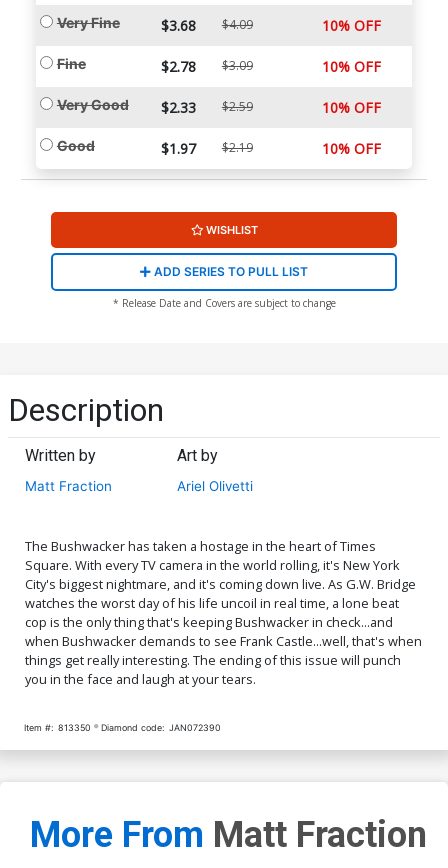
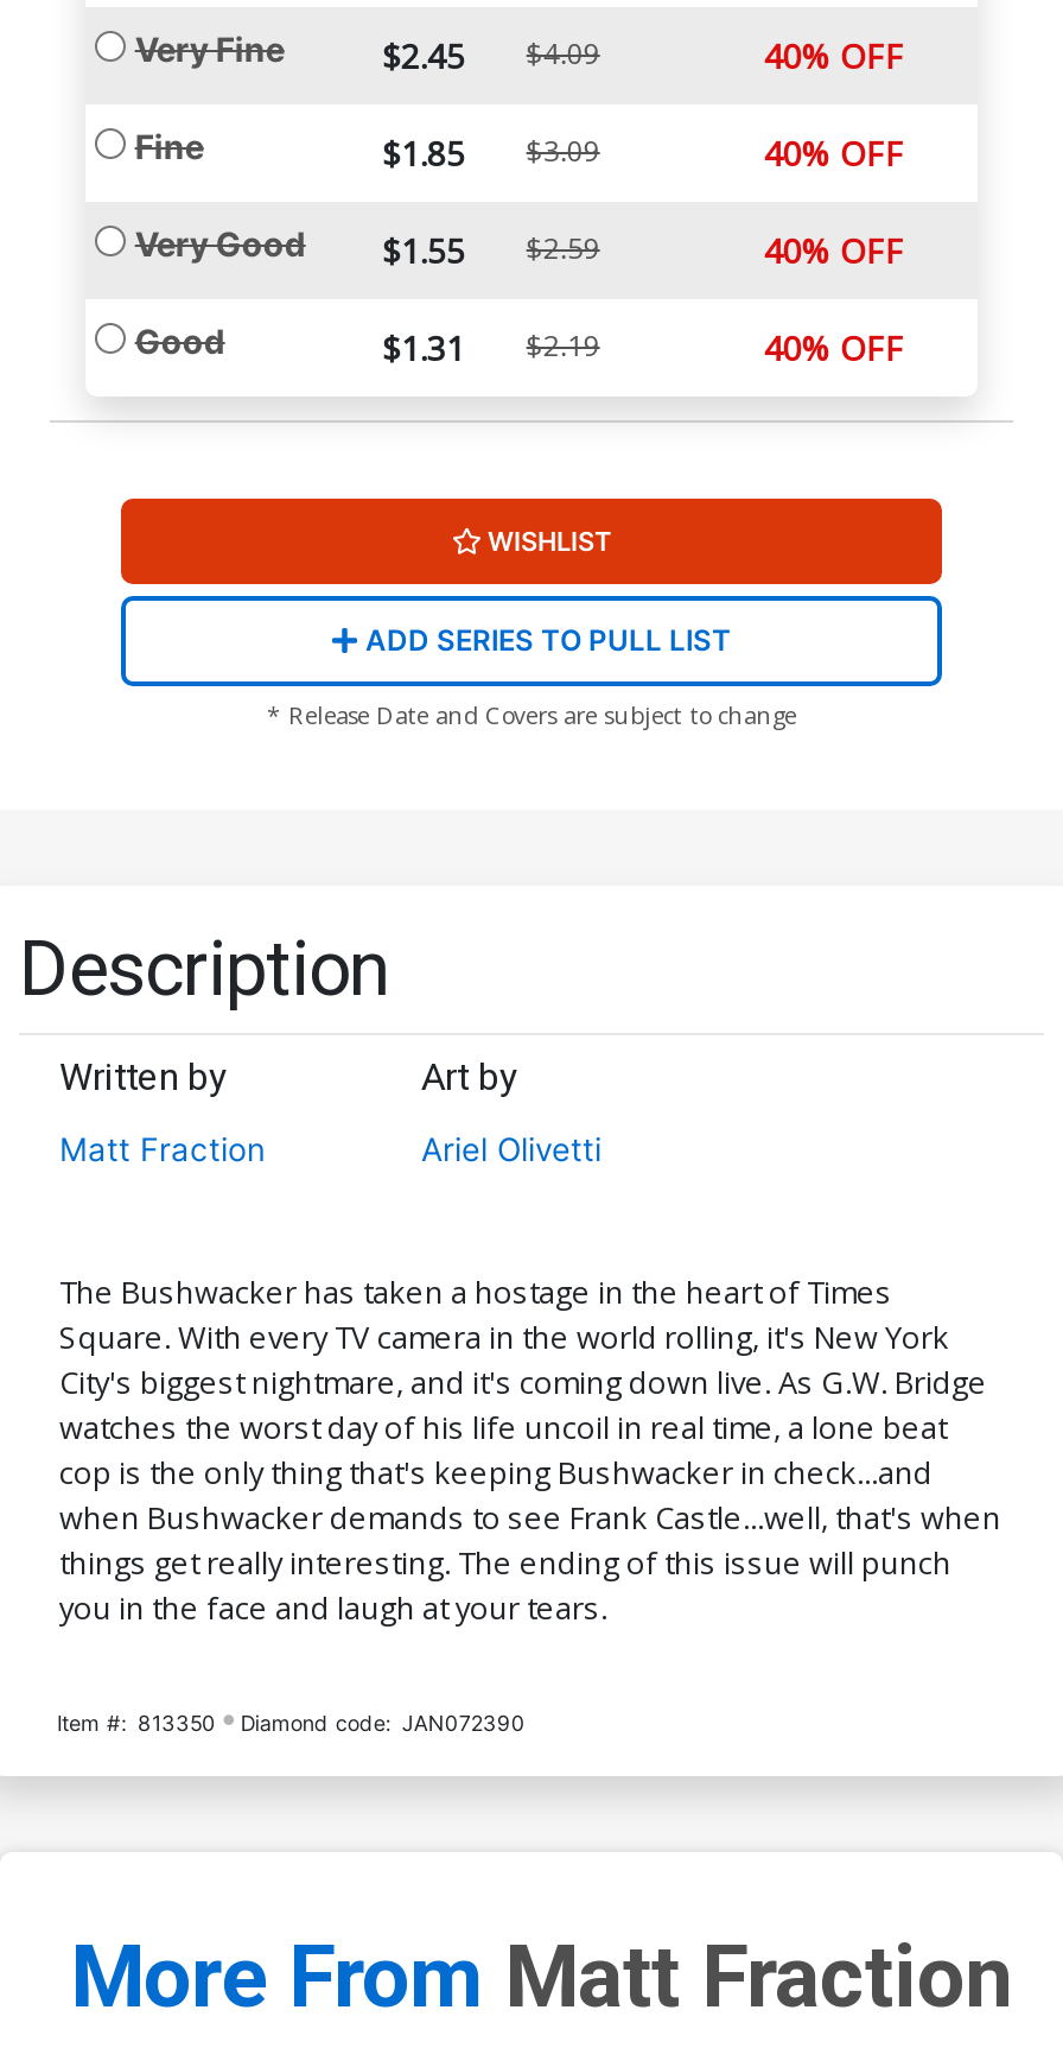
[161,16,253,35] $3.68 $4.09 -> [382,33,600,78] $2.45 $4.09
[322,16,381,35] 10% OFF -> [764,33,904,78] 40% OFF
[161,57,253,76] $2.78 $3.09 -> [382,131,600,176] $1.85 $3.09
[322,57,381,76] 10% OFF -> [764,131,904,176] 40% OFF
[57,96,253,117] Very Good $2.33 $2.59 -> [135,223,600,273] Very Good $1.55 $2.59
[322,98,381,117] 10% OFF -> [764,228,904,273] 40% OFF
[161,139,196,158] $1.97 -> [382,325,465,370] $1.31
[322,139,381,158] 10% OFF -> [764,325,904,370] 40% OFF

